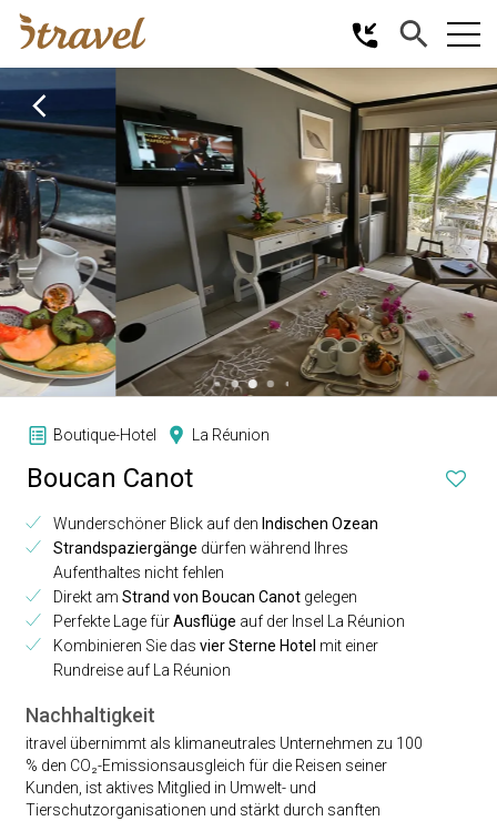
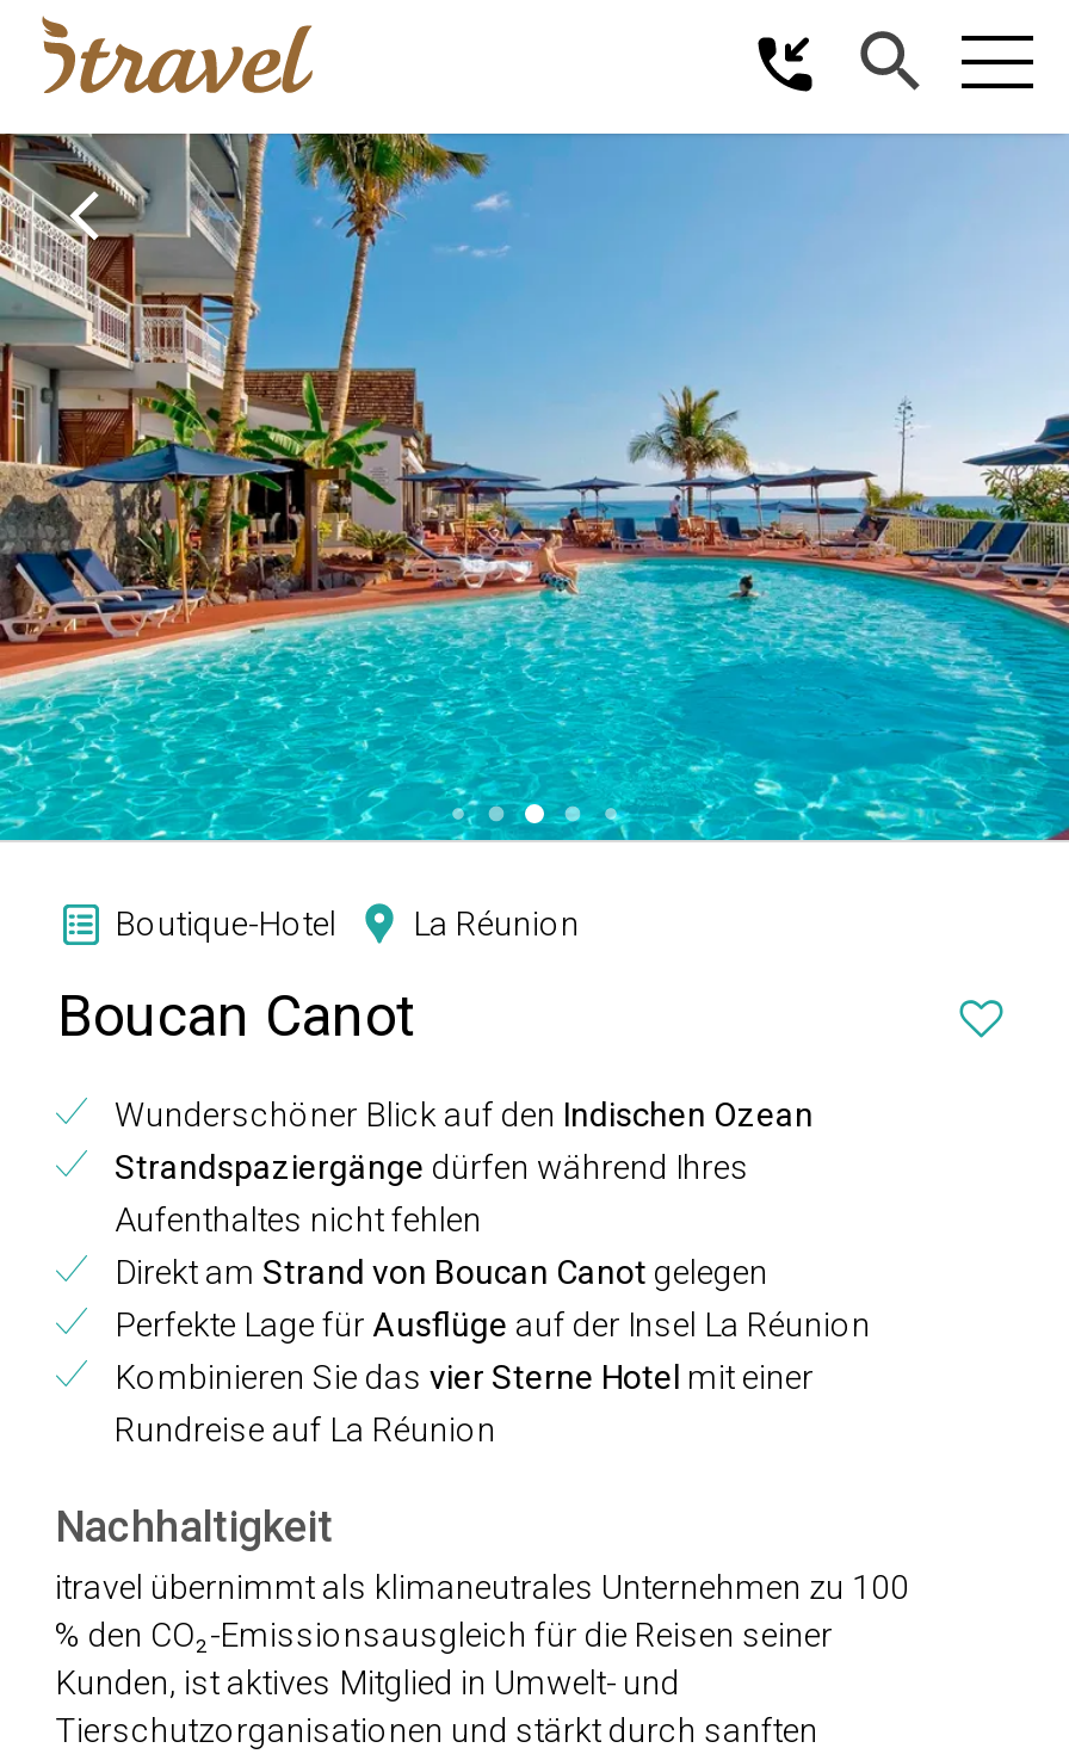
[3,67,494,397] [image] -> [7,131,1062,842] [image]

